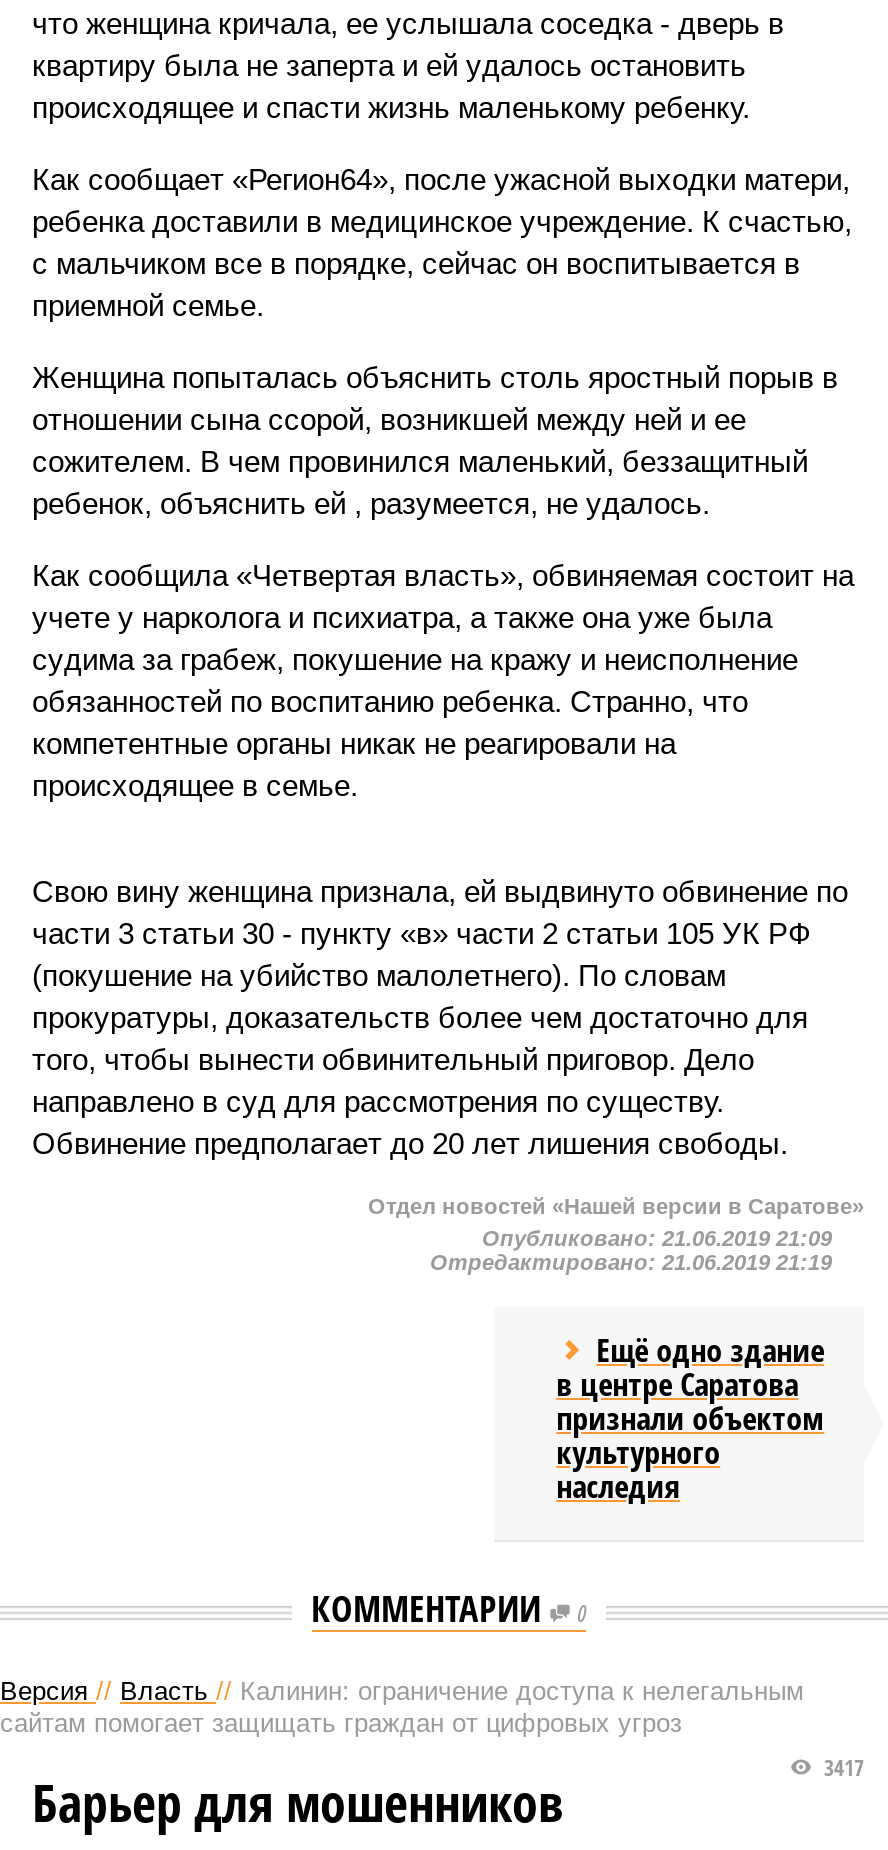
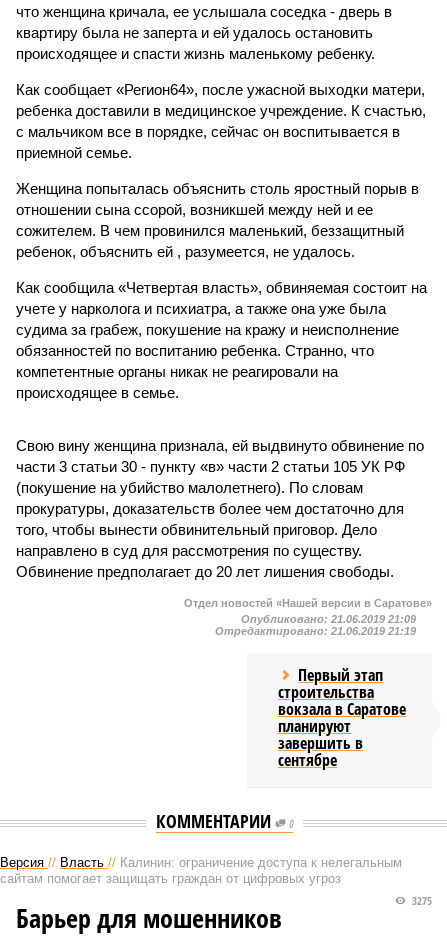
[556,1328,824,1508] Ещё одно здание | в центре Саратова | признали объектом | культурного | наследия -> [278,664,406,771] Первый этап | строительства | вокзала в Саратове | планируют | завершить в | сентябре
[818,1752,864,1782] 3417 -> [409,893,432,908] 3275

